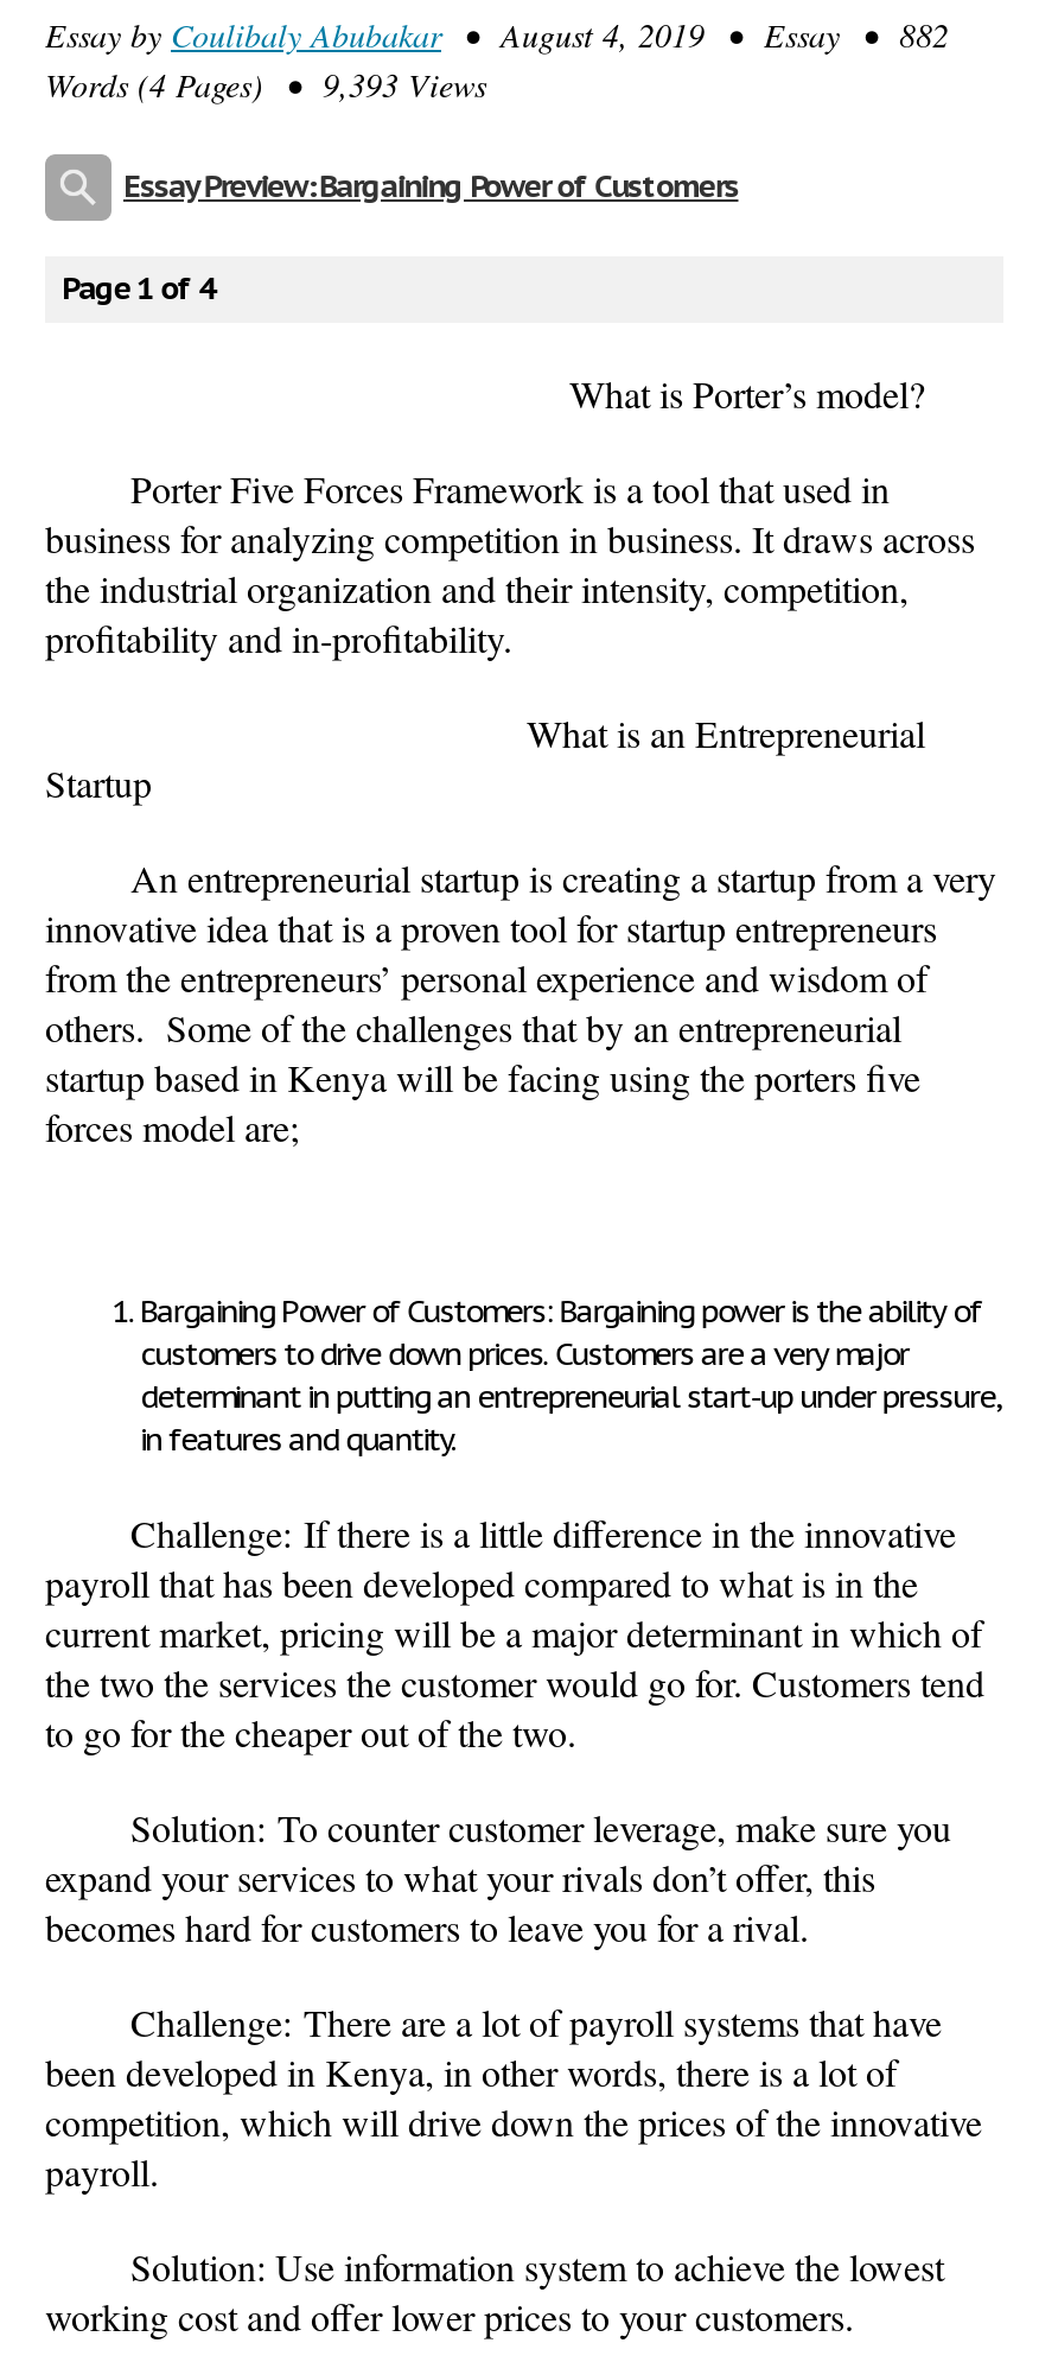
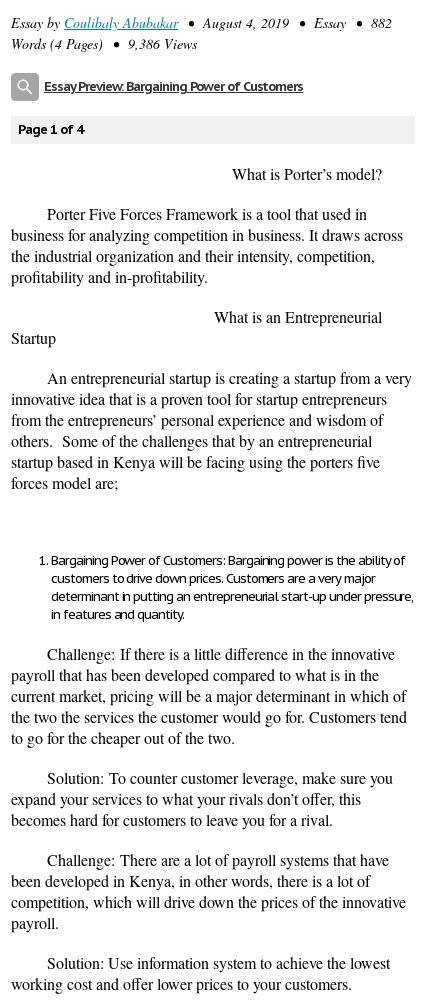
[45,62,486,107] Words (4 Pages) • 9,393 Views -> [11,34,197,53] Words (4 Pages) • 9,386 Views

